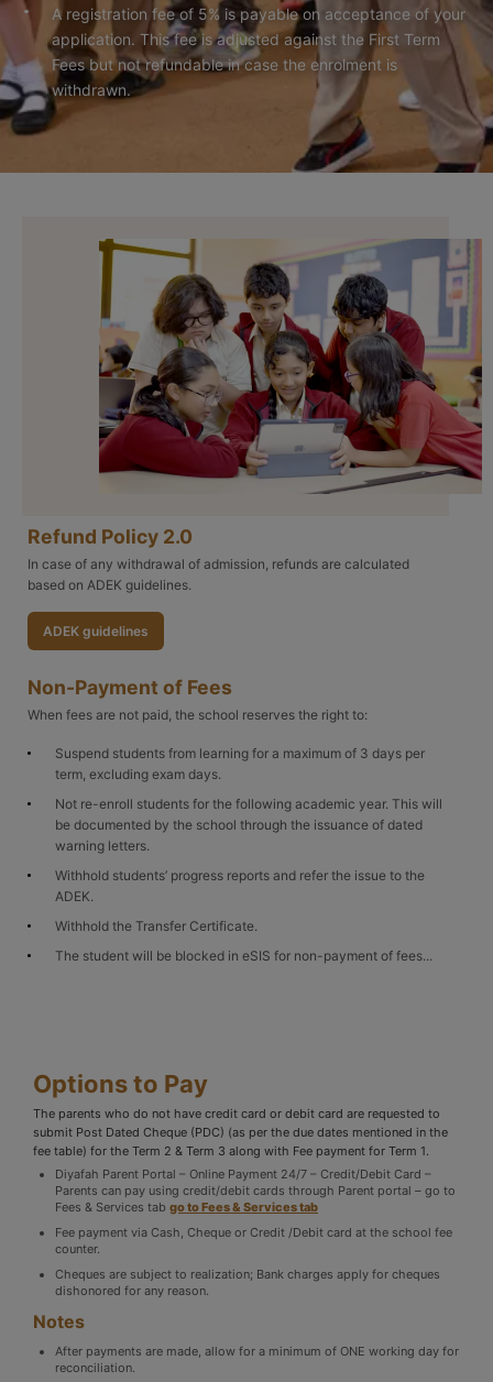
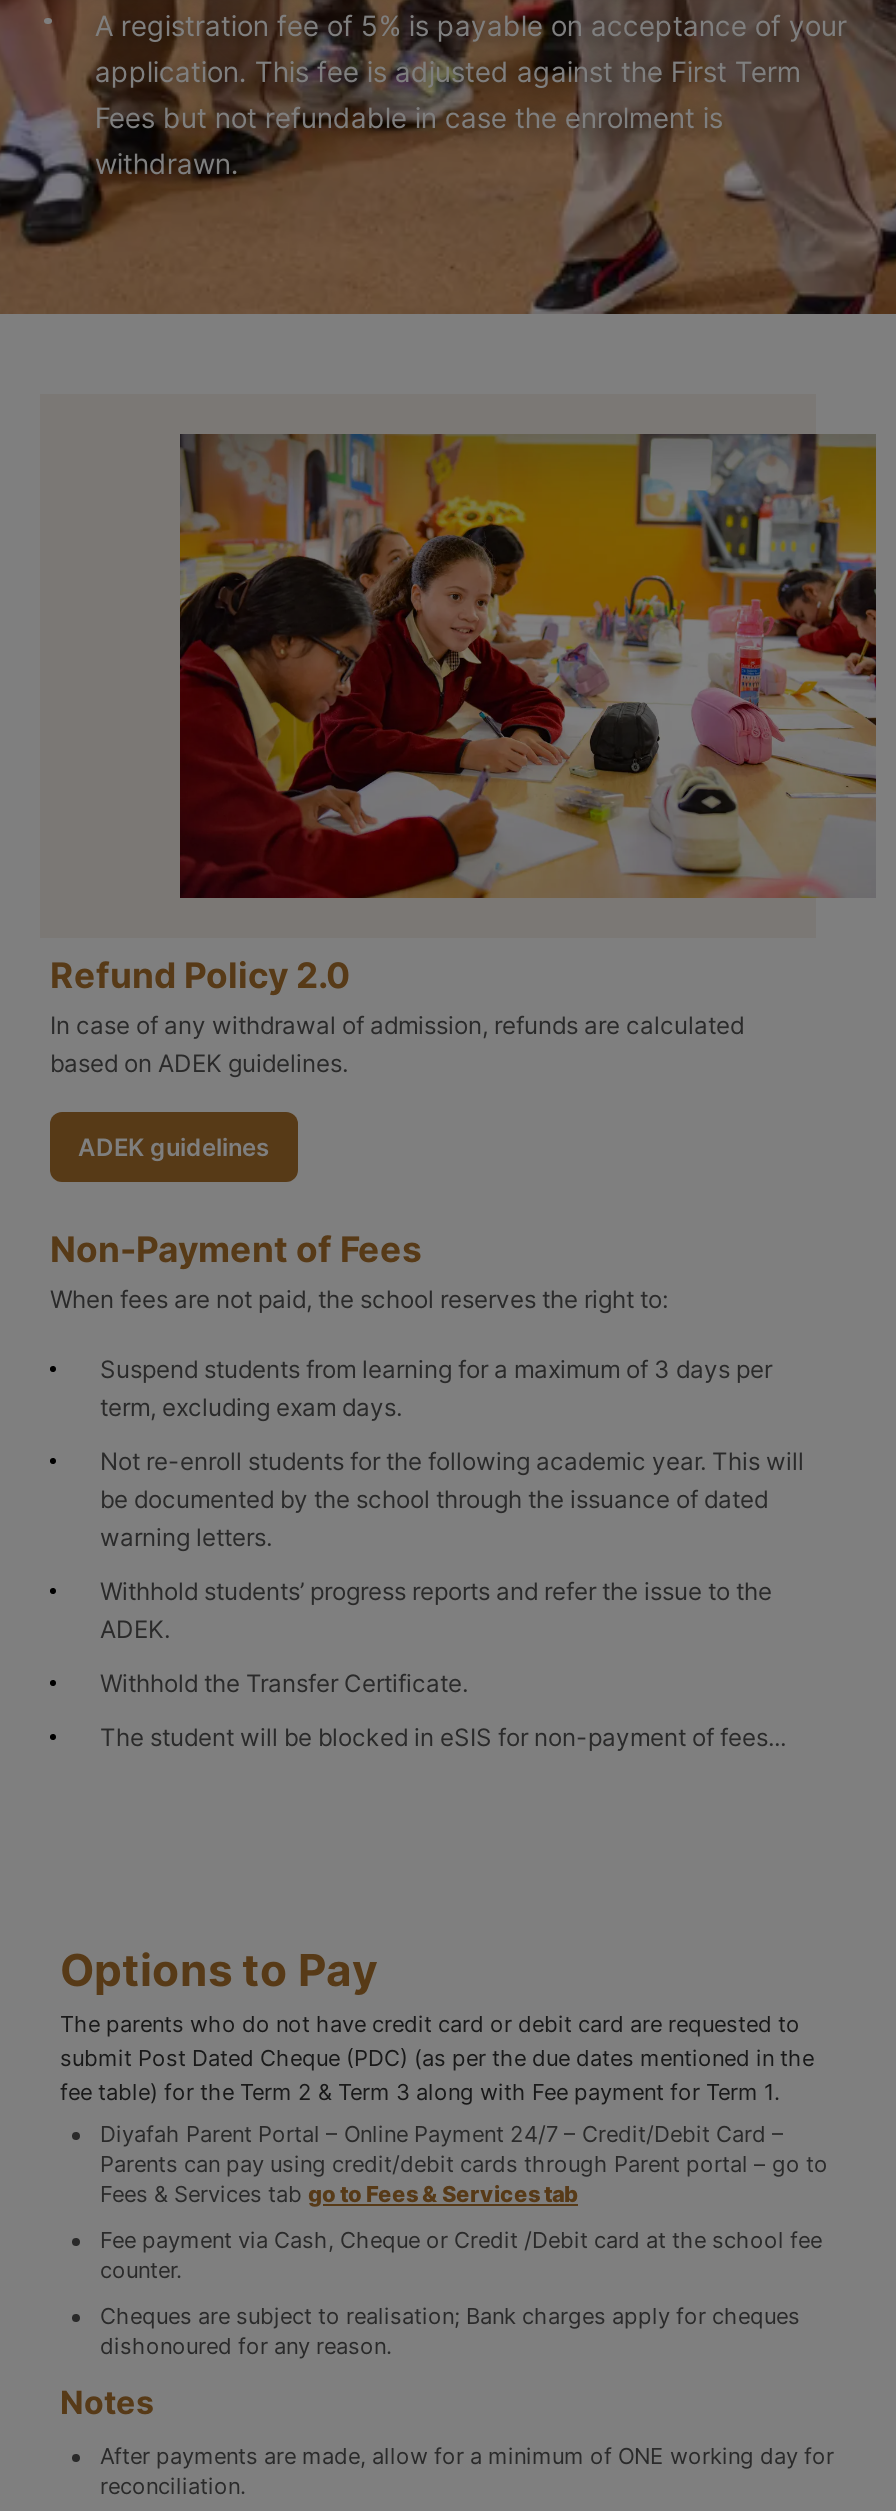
[98,238,483,495] [image] -> [178,432,878,900] [image]
[55,1267,440,1282] Cheques are subject to realization; Bank charges apply for cheques -> [100,2303,800,2331] Cheques are subject to realisation; Bank charges apply for cheques
[55,1283,209,1299] dishonored for any reason. -> [100,2333,392,2361] dishonoured for any reason.

